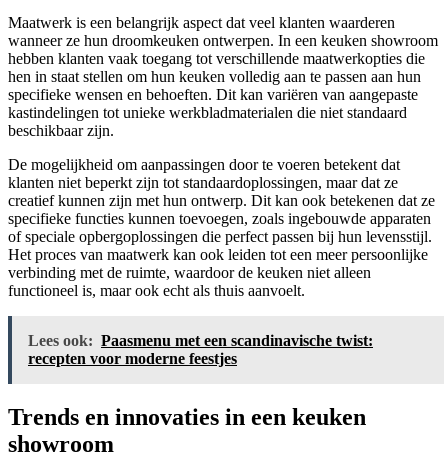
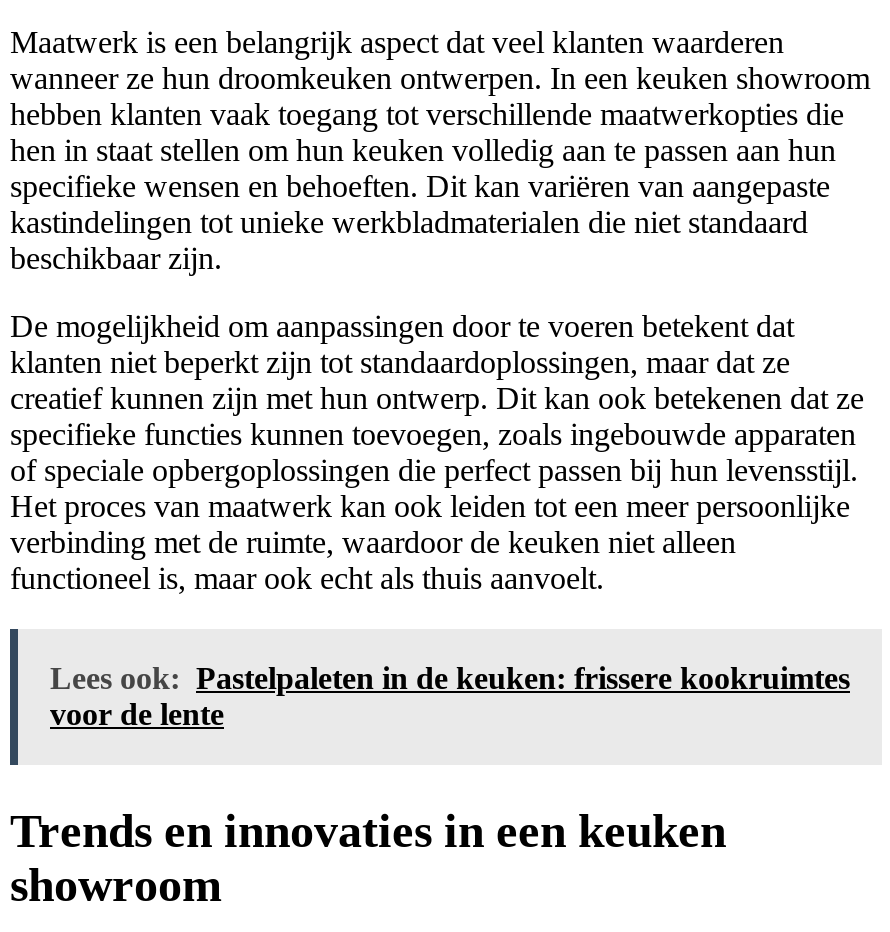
[28,332,373,367] Lees ook: Paasmenu met een scandinavische twist: | recepten voor moderne feestjes -> [50,662,850,732] Lees ook: Pastelpaleten in de keuken: frissere kookruimtes | voor de lente

